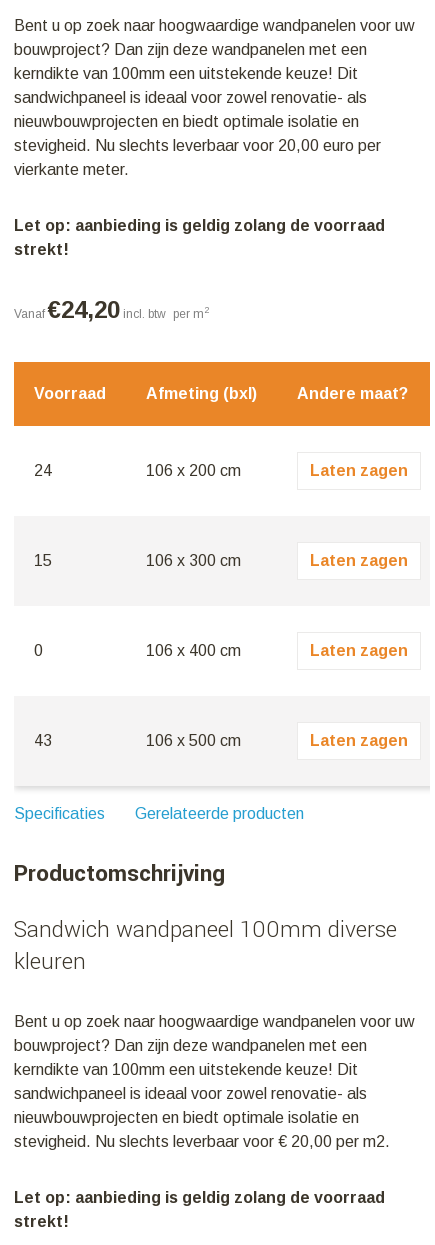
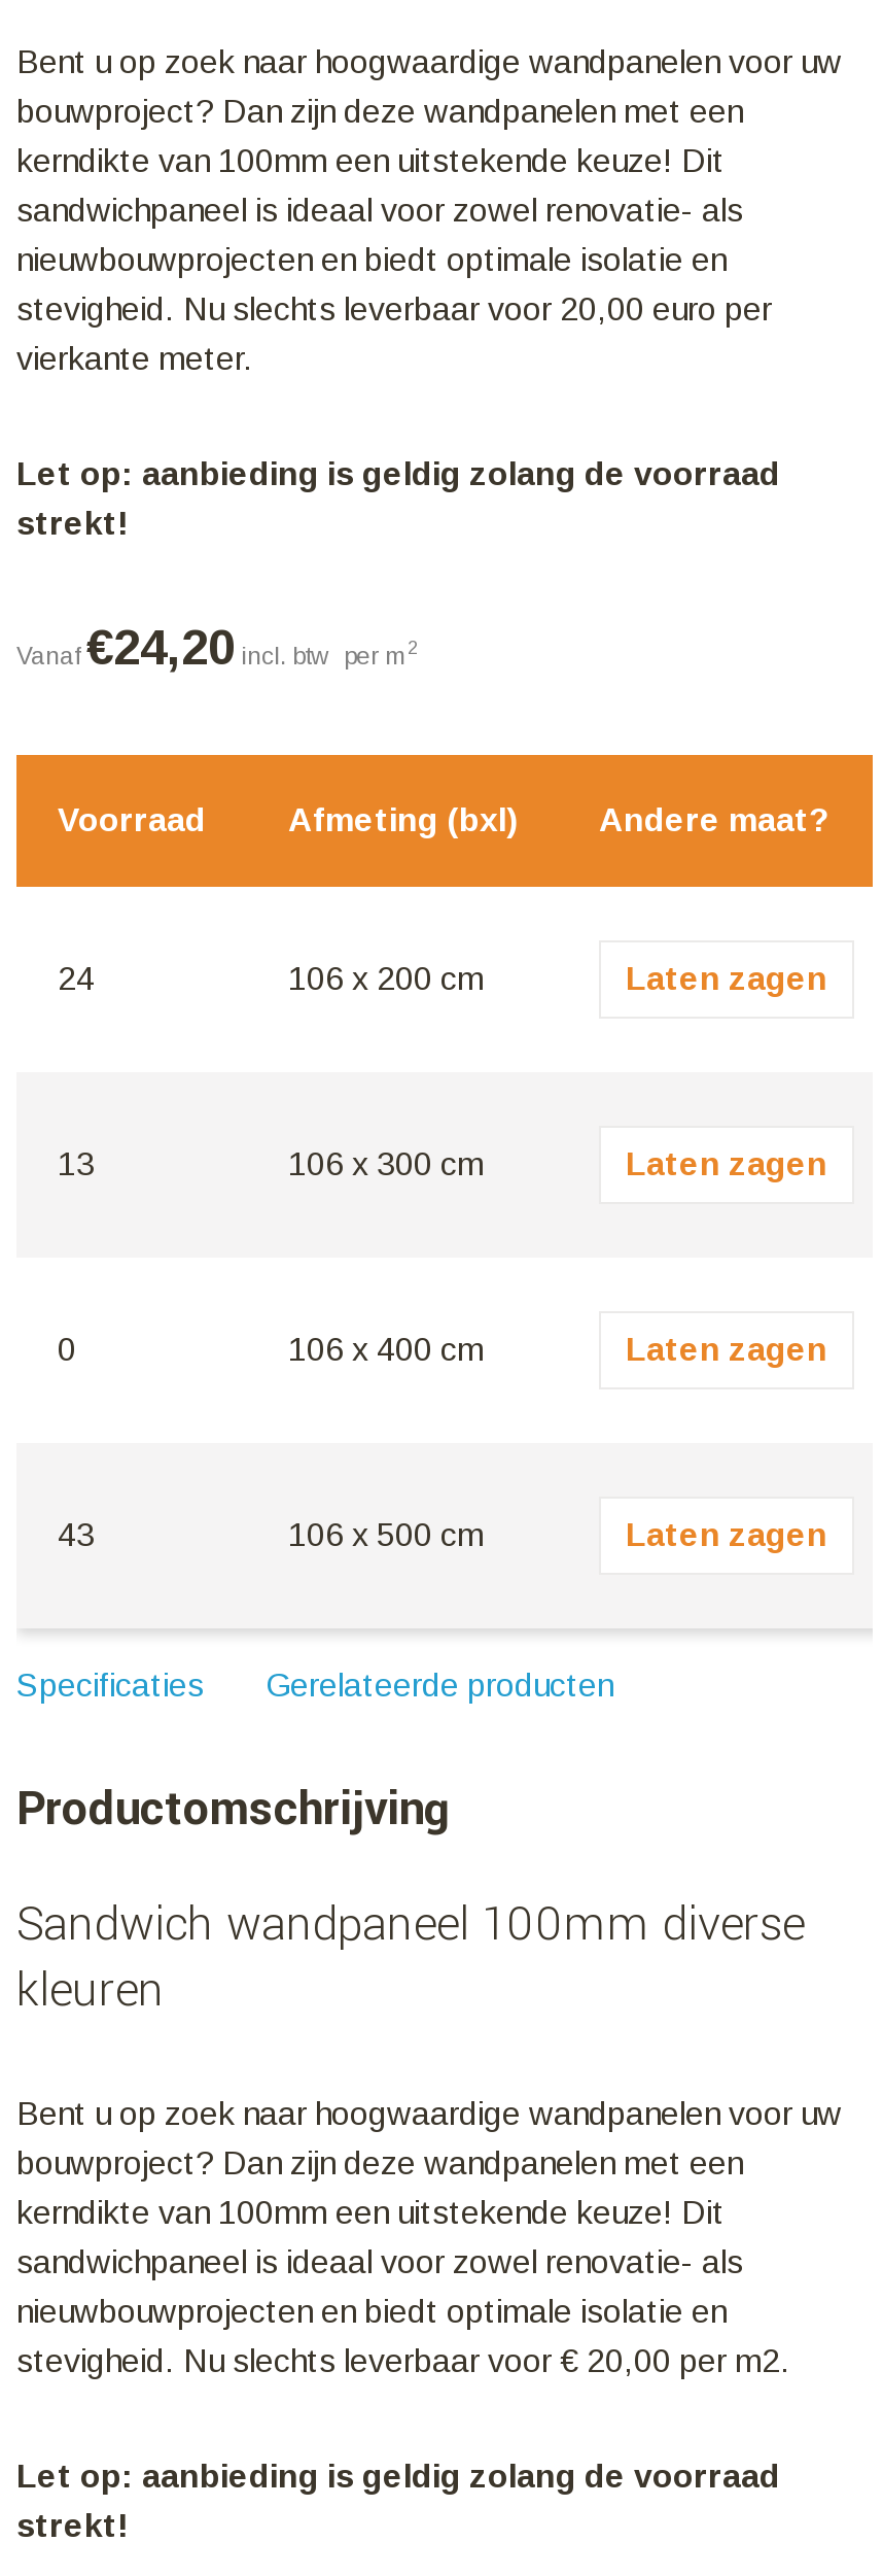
[34,552,52,569] 15 -> [58,1146,95,1181] 13

